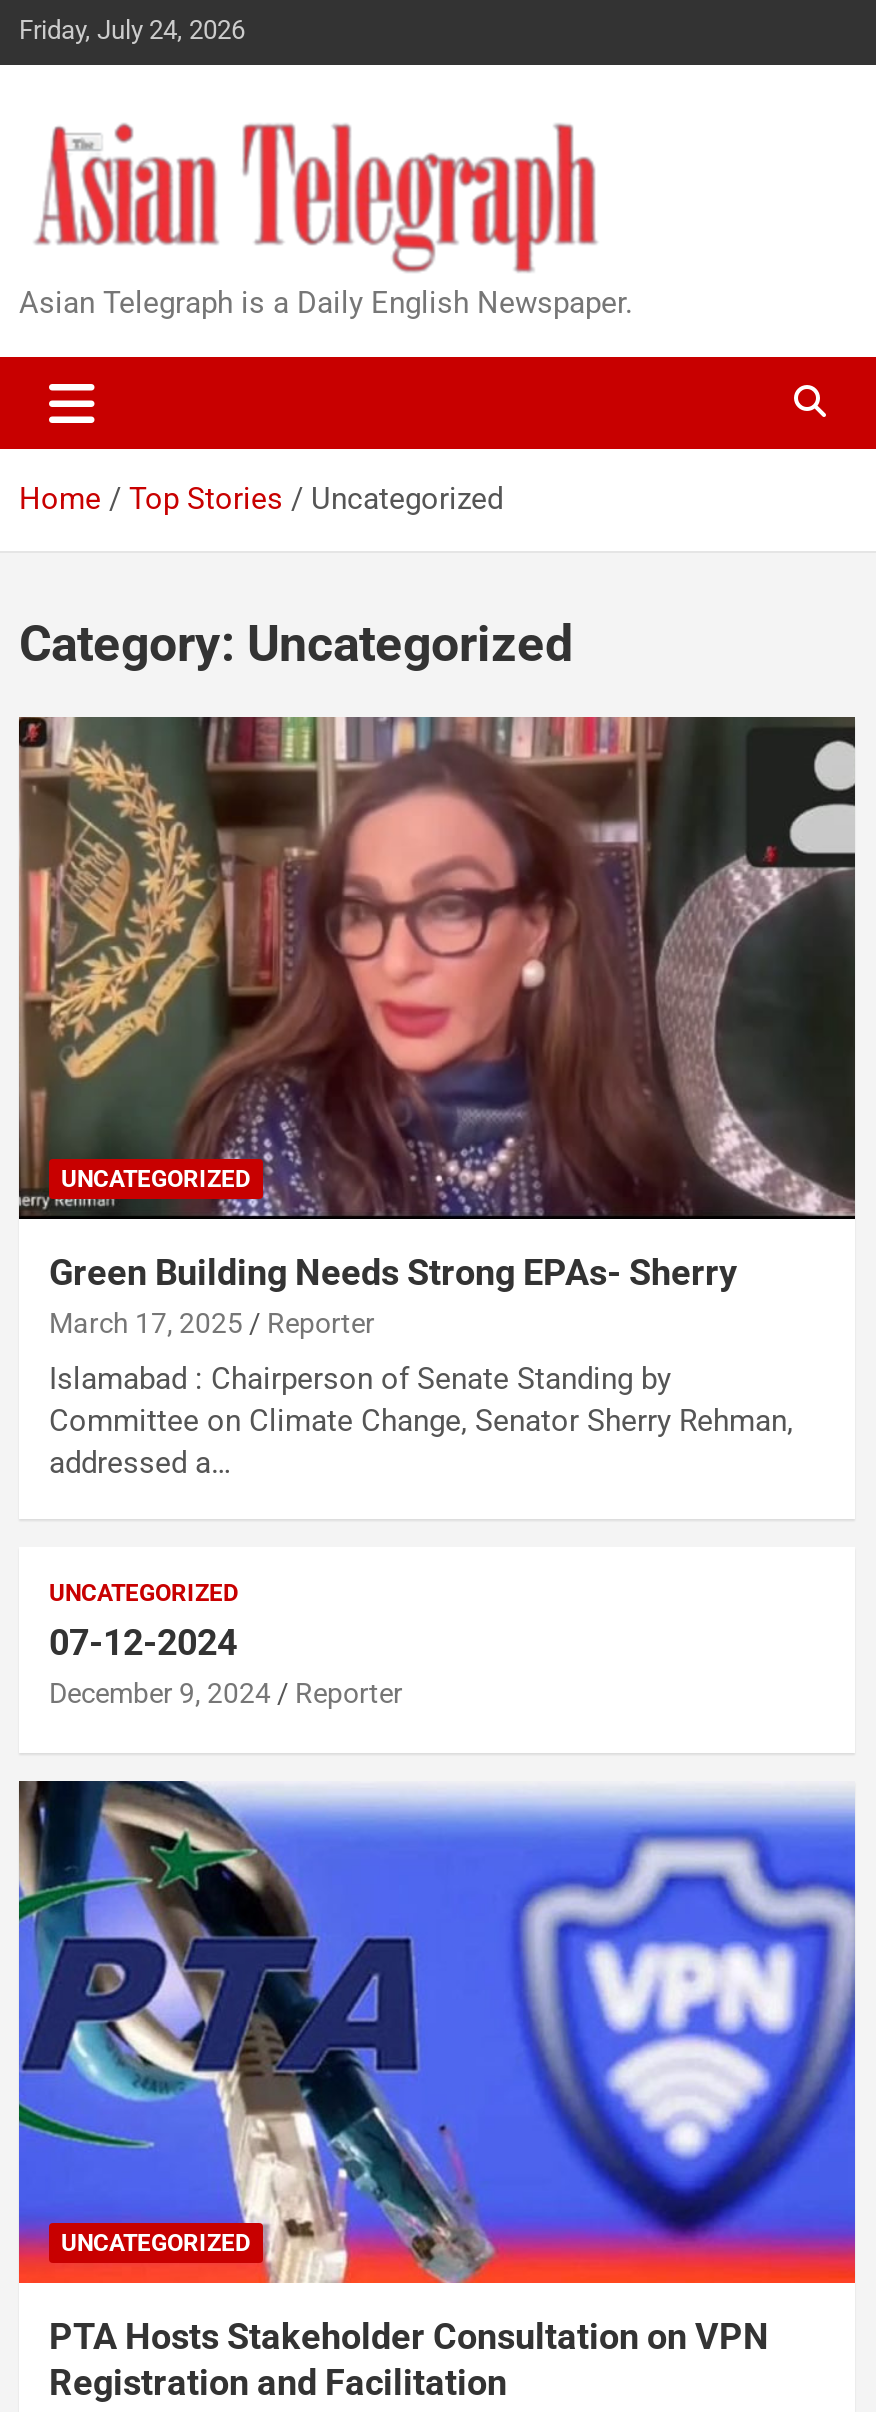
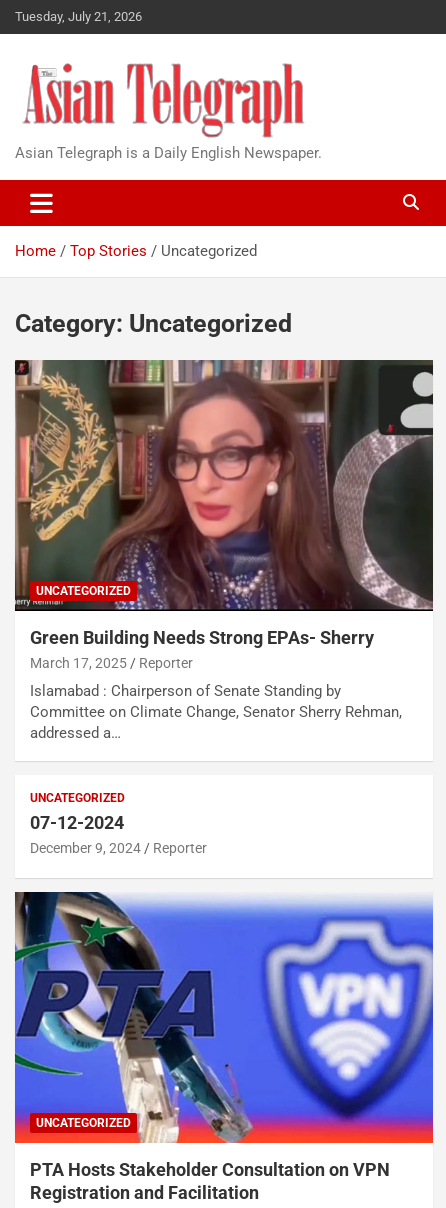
[19,15,245,45] Friday, July 24, 2026 -> [15,9,142,24] Tuesday, July 21, 2026

